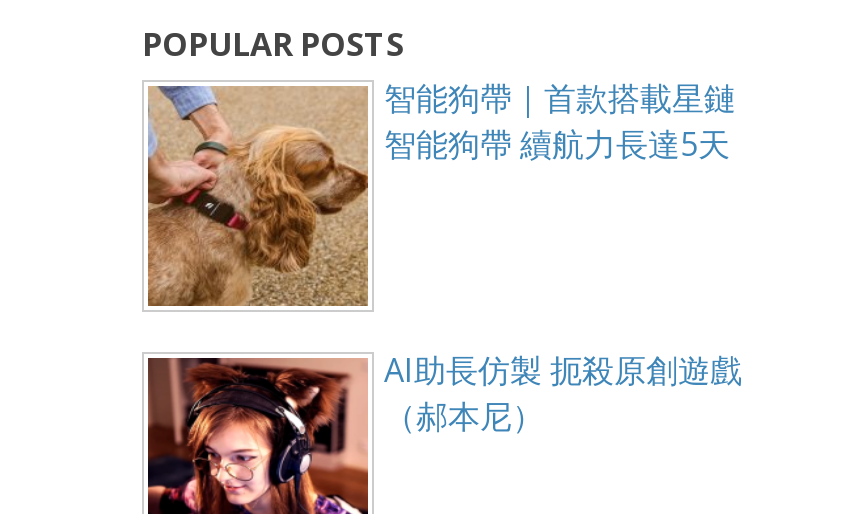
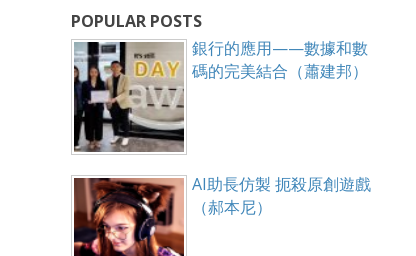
[146,76,736,308] [image] | 智能狗帶｜首款搭載星鏈 | 智能狗帶 續航力長達5天 -> [73,37,368,152] [image] | 銀行的應用——數據和數 | 碼的完美結合（蕭建邦）

